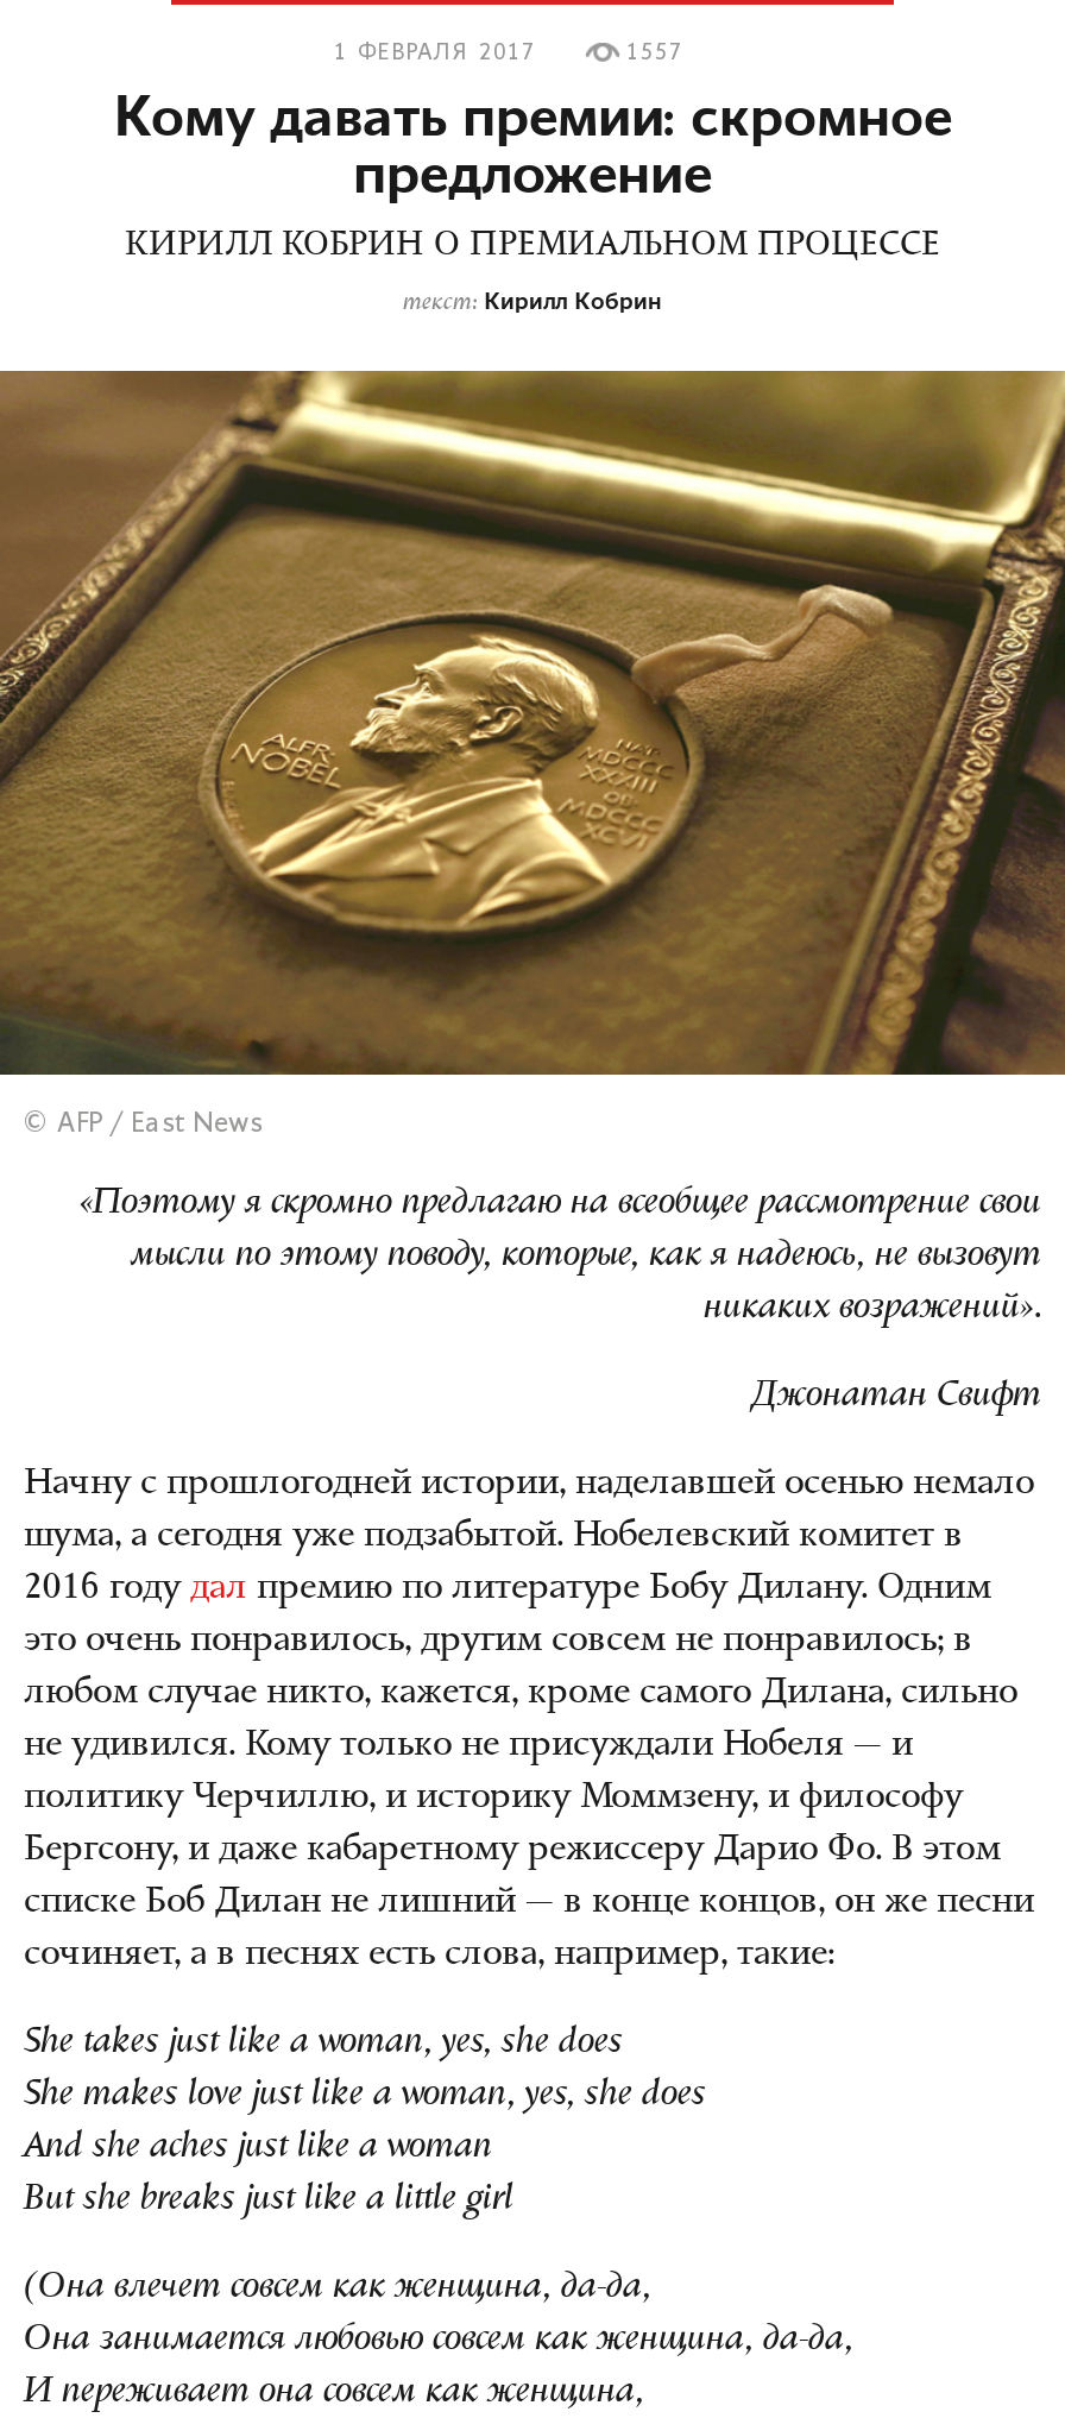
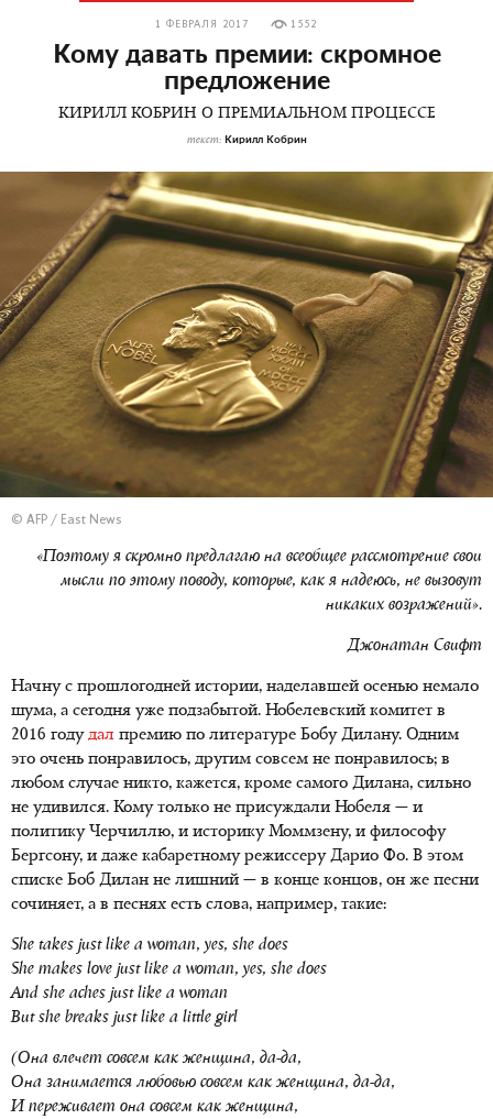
[626,40,683,67] 1557 -> [290,19,316,31] 1552

